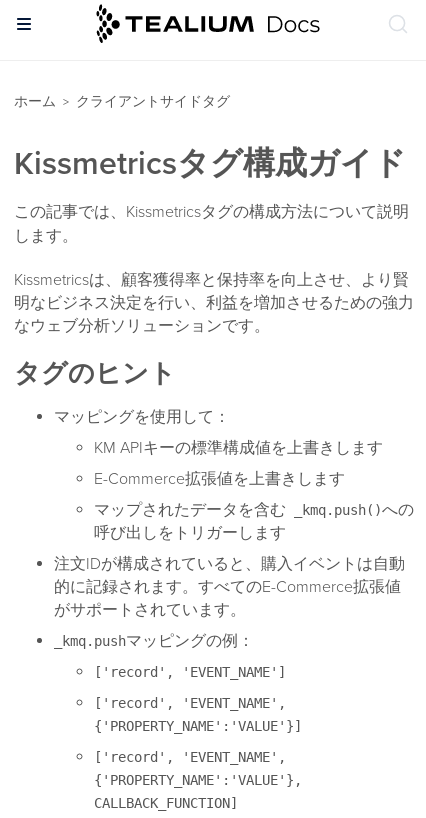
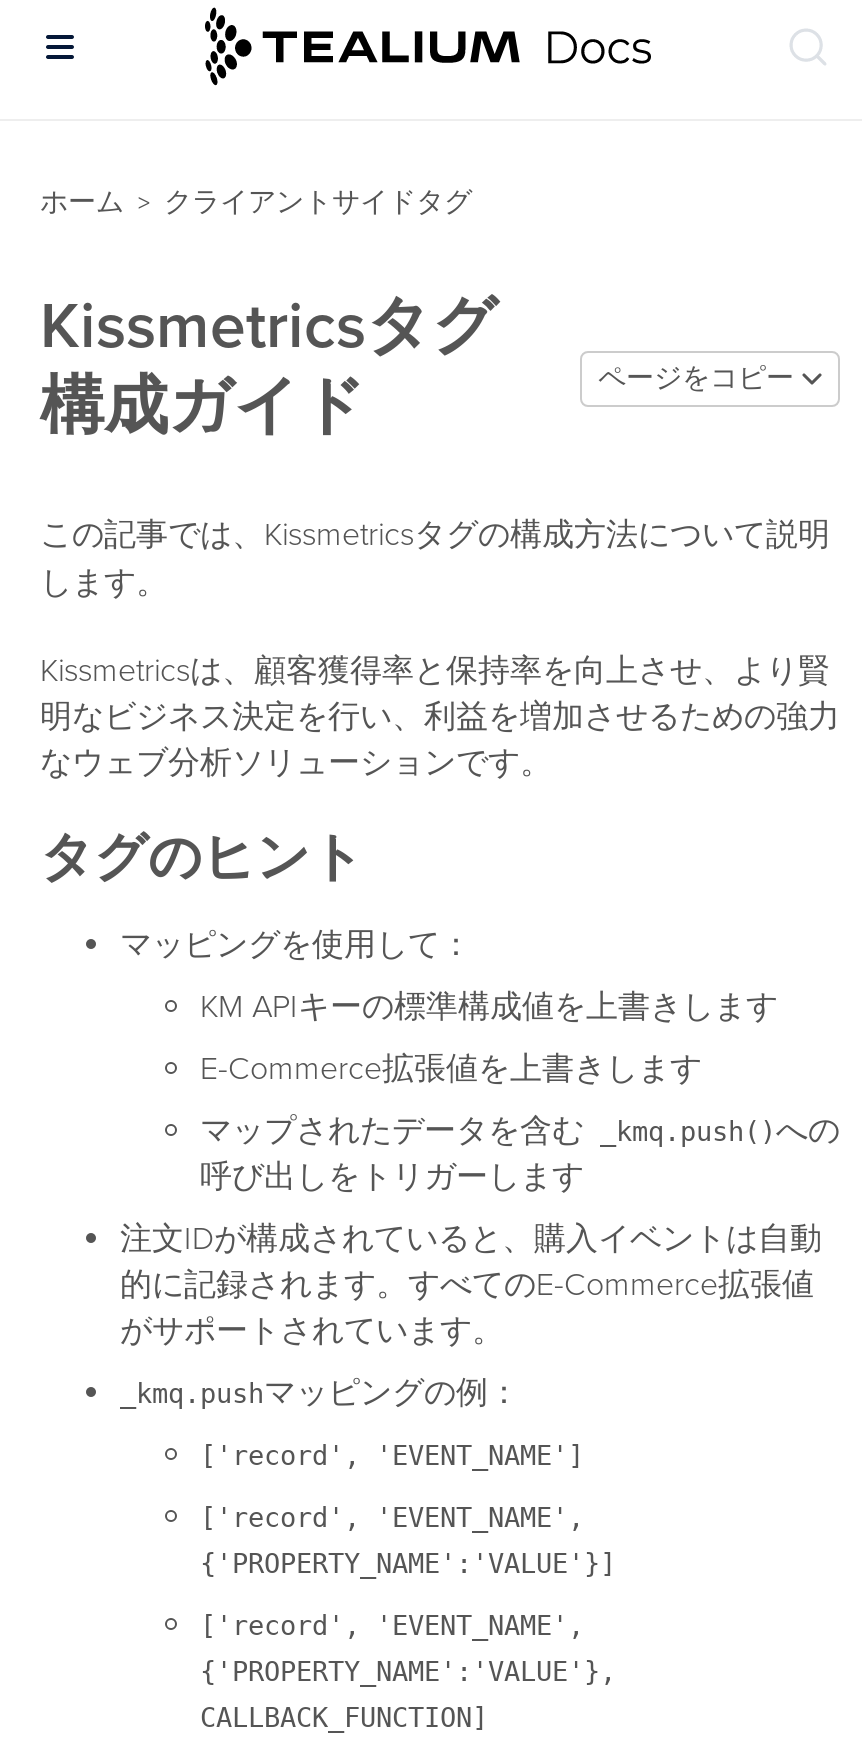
[14,145,406,183] Kissmetricsタグ構成ガイド -> [40,289,794,445] Kissmetricsタグ | 構成ガイド | ページをコピー

